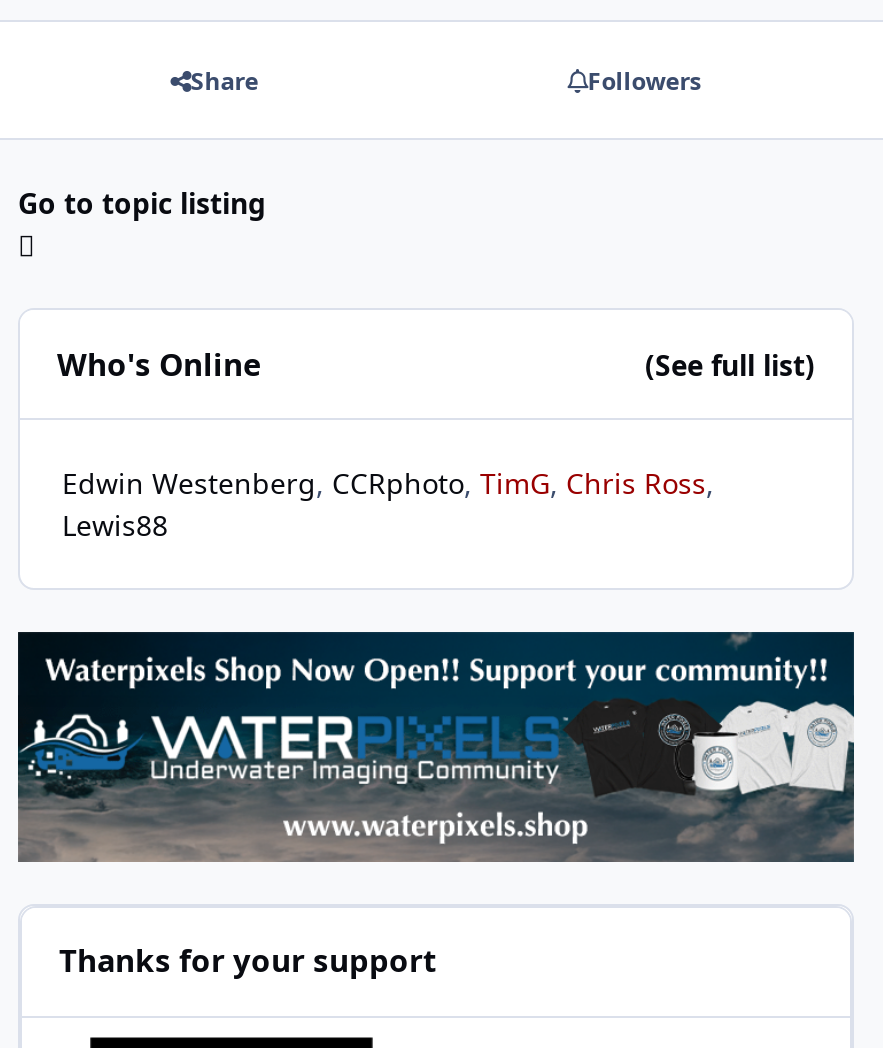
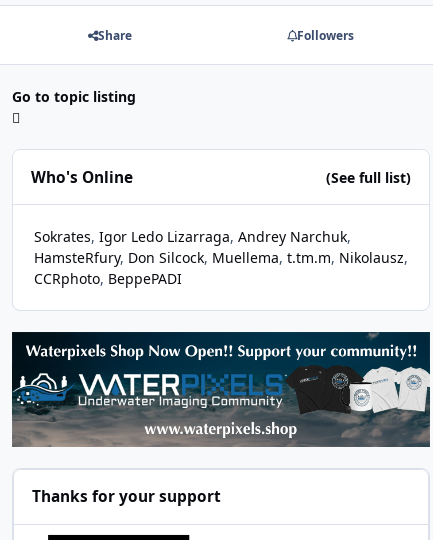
[62,464,706,544] Edwin Westenberg CCRphoto TimG Chris Ross | Lewis88 -> [34,227,404,288] Sokrates Igor Ledo Lizarraga Andrey Narchuk | HamsteRfury Don Silcock Muellema t.tm.m Nikolausz | CCRphoto BeppePADI

